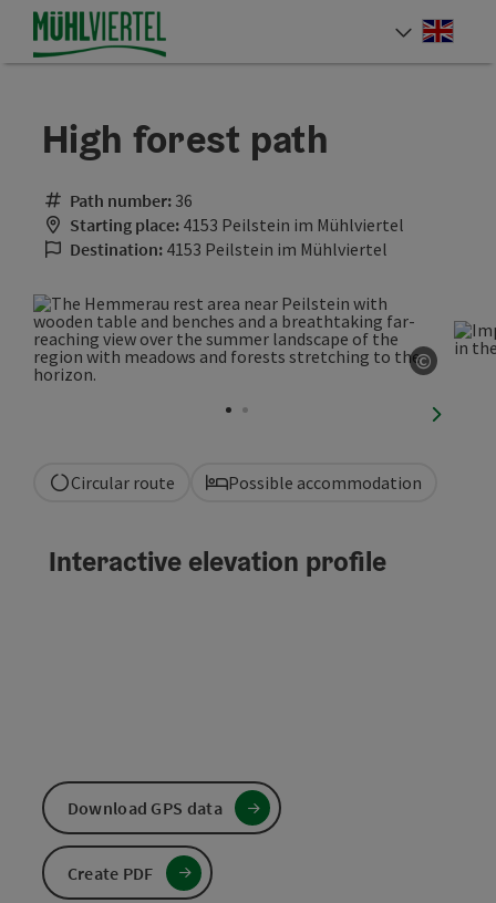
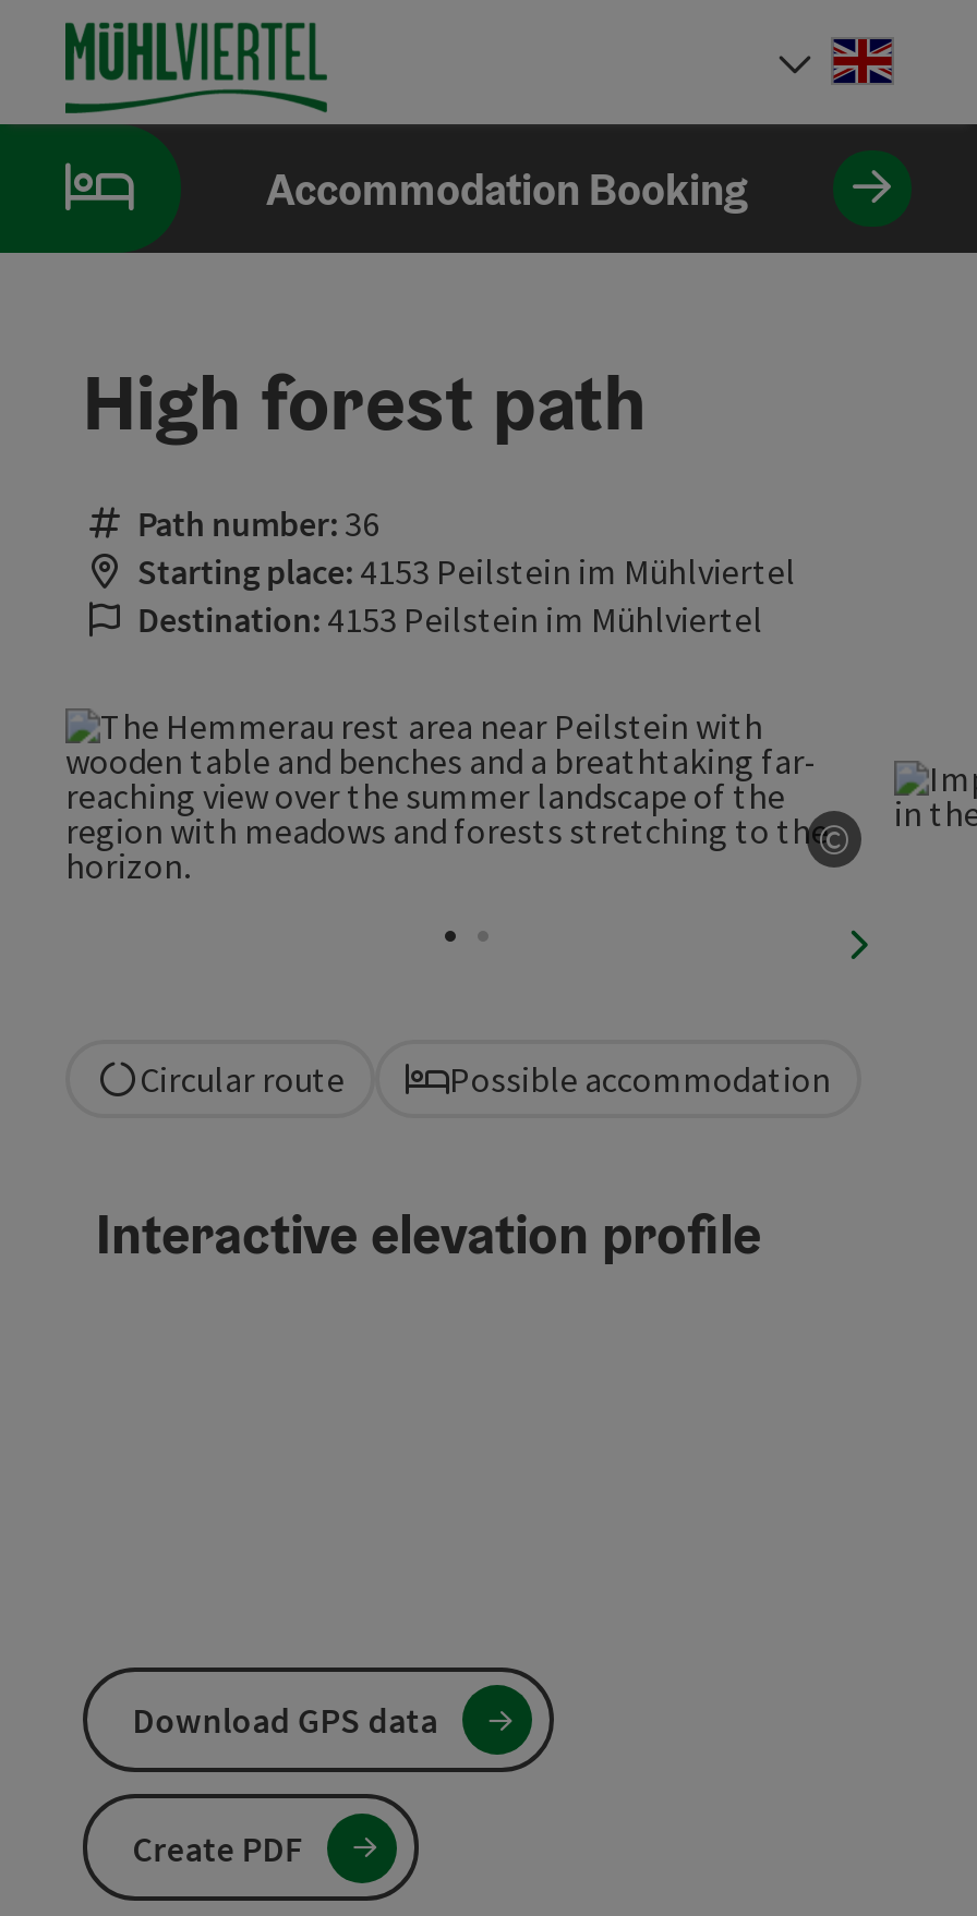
none -> [266,160,748,217] Accommodation Booking

